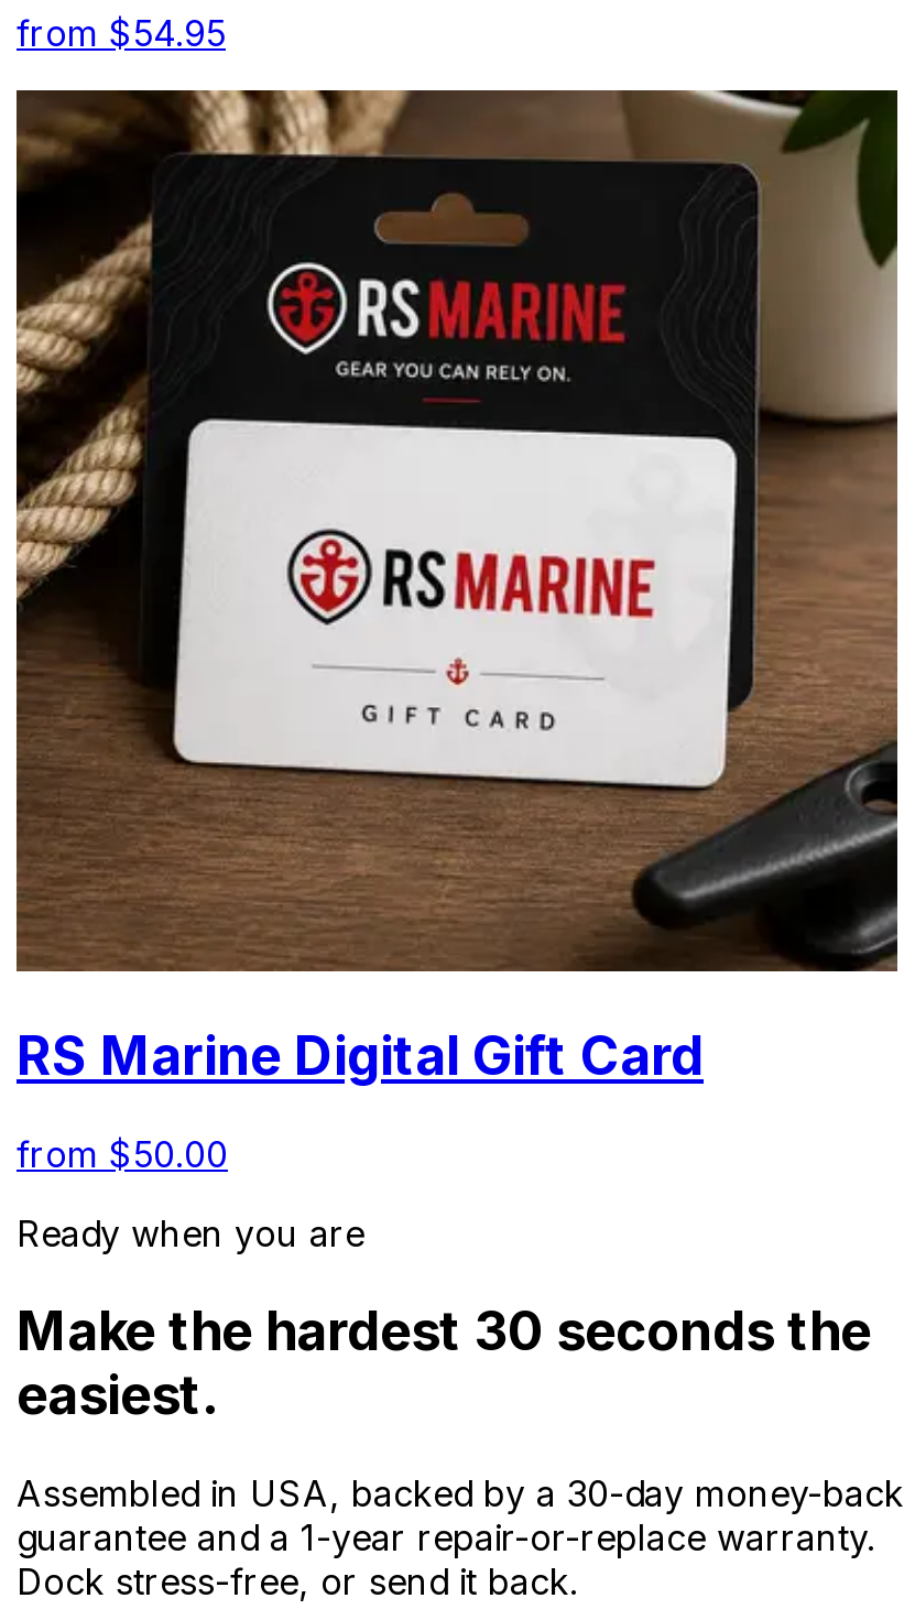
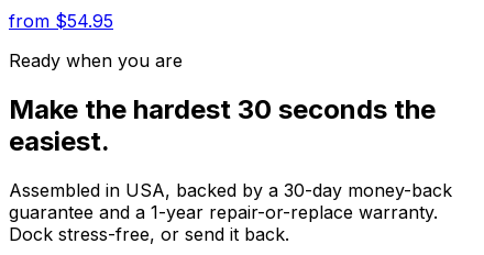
[14,88,900,1176] [image] | RS Marine Digital Gift Card | from $50.00 -> none

